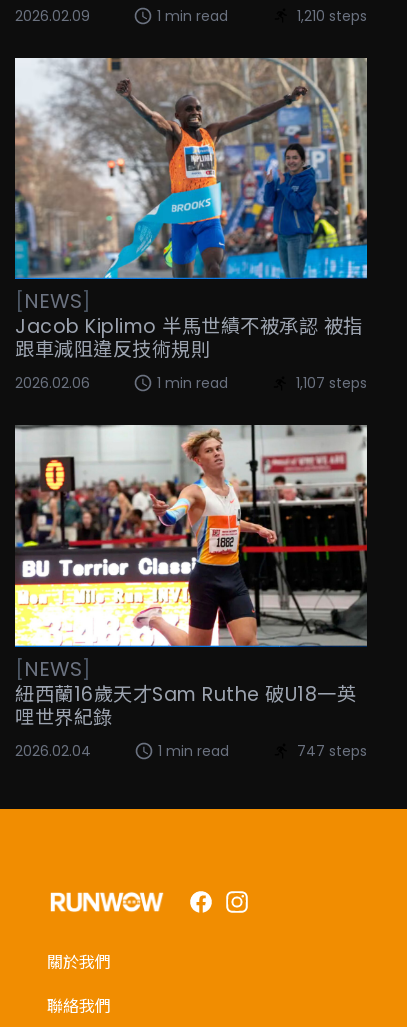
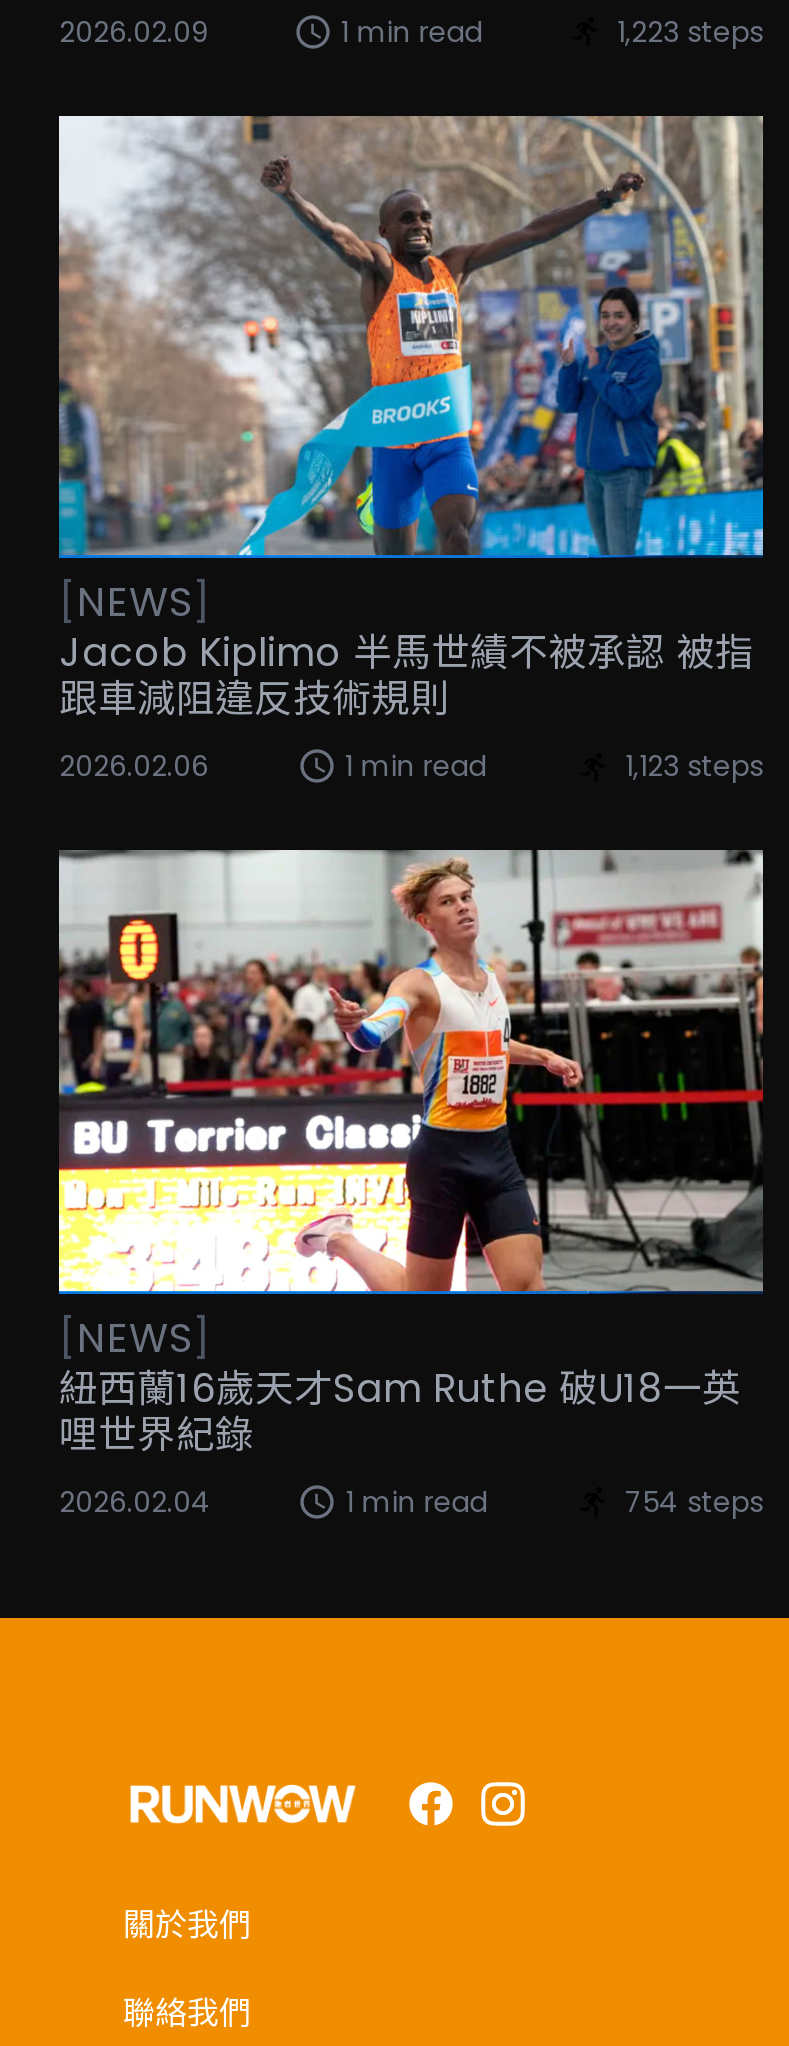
[297,6,367,26] 1,210 steps -> [617,11,763,51] 1,223 steps
[296,373,367,393] 1,107 steps -> [625,747,763,787] 1,123 steps
[297,741,367,761] 747 steps -> [625,1482,763,1522] 754 steps

